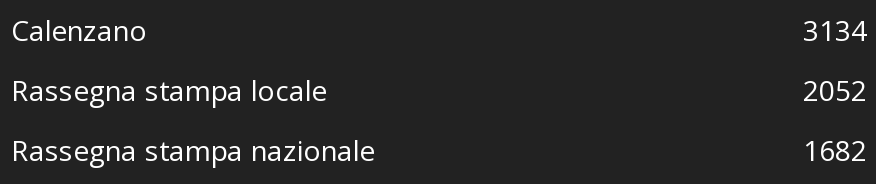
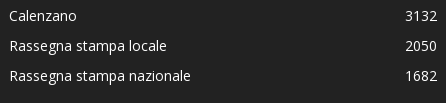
[803,10,867,48] 3134 -> [405,6,437,25] 3132
[803,70,867,108] 2052 -> [405,36,437,55] 2050

